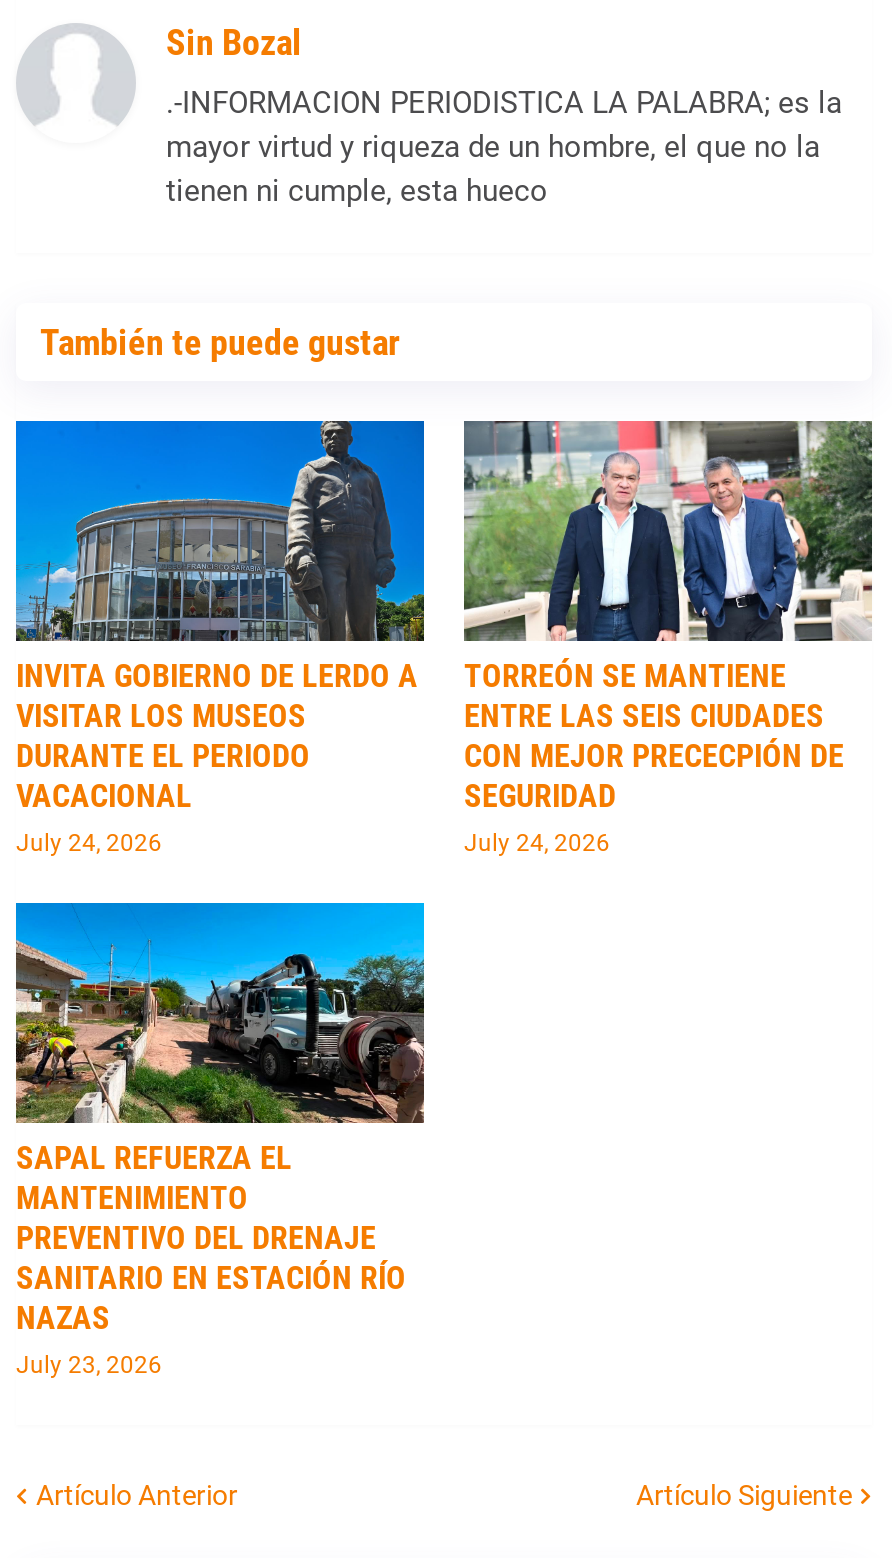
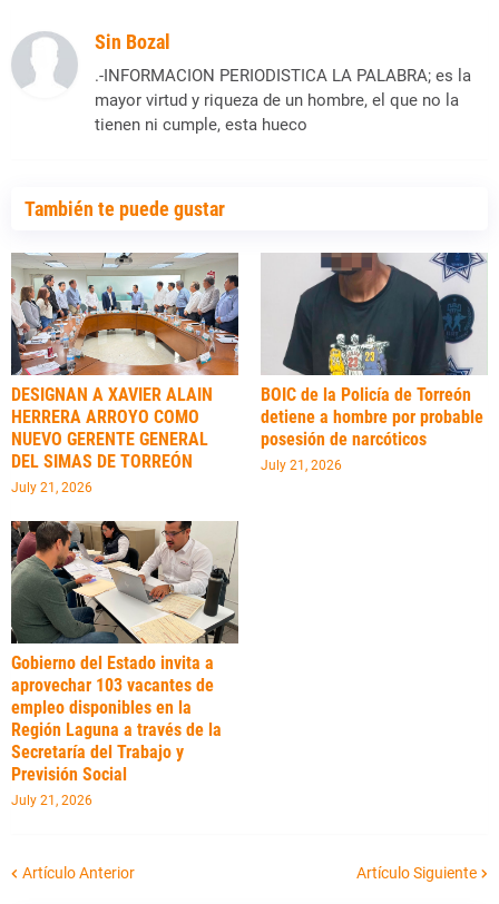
[14,419,426,857] [image] | INVITA GOBIERNO DE LERDO A | VISITAR LOS MUSEOS | DURANTE EL PERIODO | VACACIONAL | July 24, 2026 -> [10,252,239,495] [image] | DESIGNAN A XAVIER ALAIN | HERRERA ARROYO COMO | NUEVO GERENTE GENERAL | DEL SIMAS DE TORREÓN | July 21, 2026
[462,419,874,857] [image] | TORREÓN SE MANTIENE | ENTRE LAS SEIS CIUDADES | CON MEJOR PRECECPIÓN DE | SEGURIDAD | July 24, 2026 -> [261,252,488,473] [image] | BOIC de la Policía de Torreón | detiene a hombre por probable | posesión de narcóticos | July 21, 2026
[14,901,426,1379] [image] | SAPAL REFUERZA EL | MANTENIMIENTO | PREVENTIVO DEL DRENAJE | SANITARIO EN ESTACIÓN RÍO | NAZAS | July 23, 2026 -> [10,520,239,808] [image] | Gobierno del Estado invita a | aprovechar 103 vacantes de | empleo disponibles en la | Región Laguna a través de la | Secretaría del Trabajo y | Previsión Social | July 21, 2026

